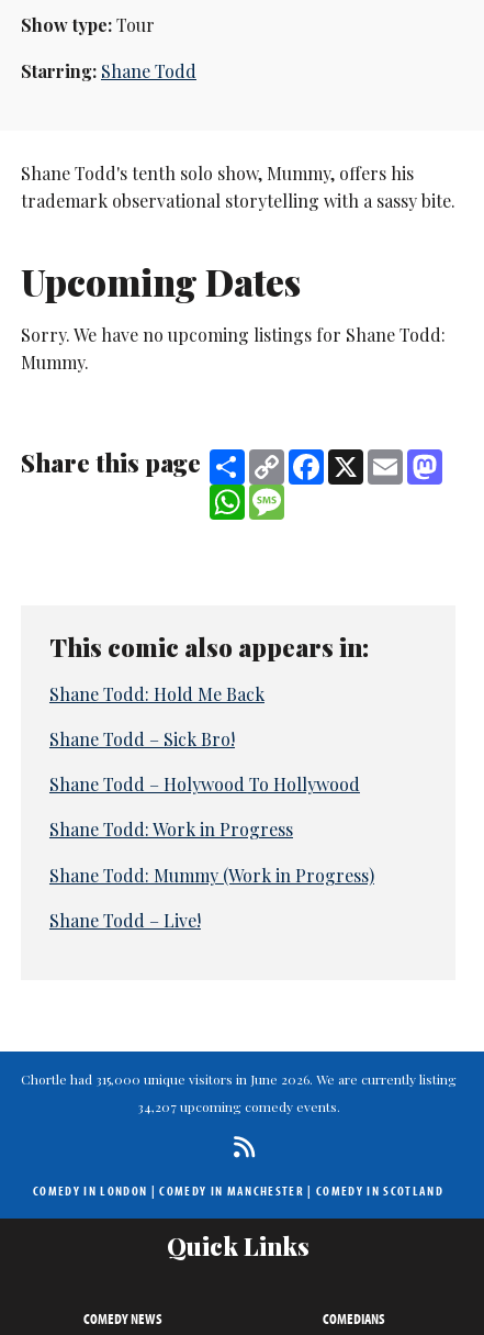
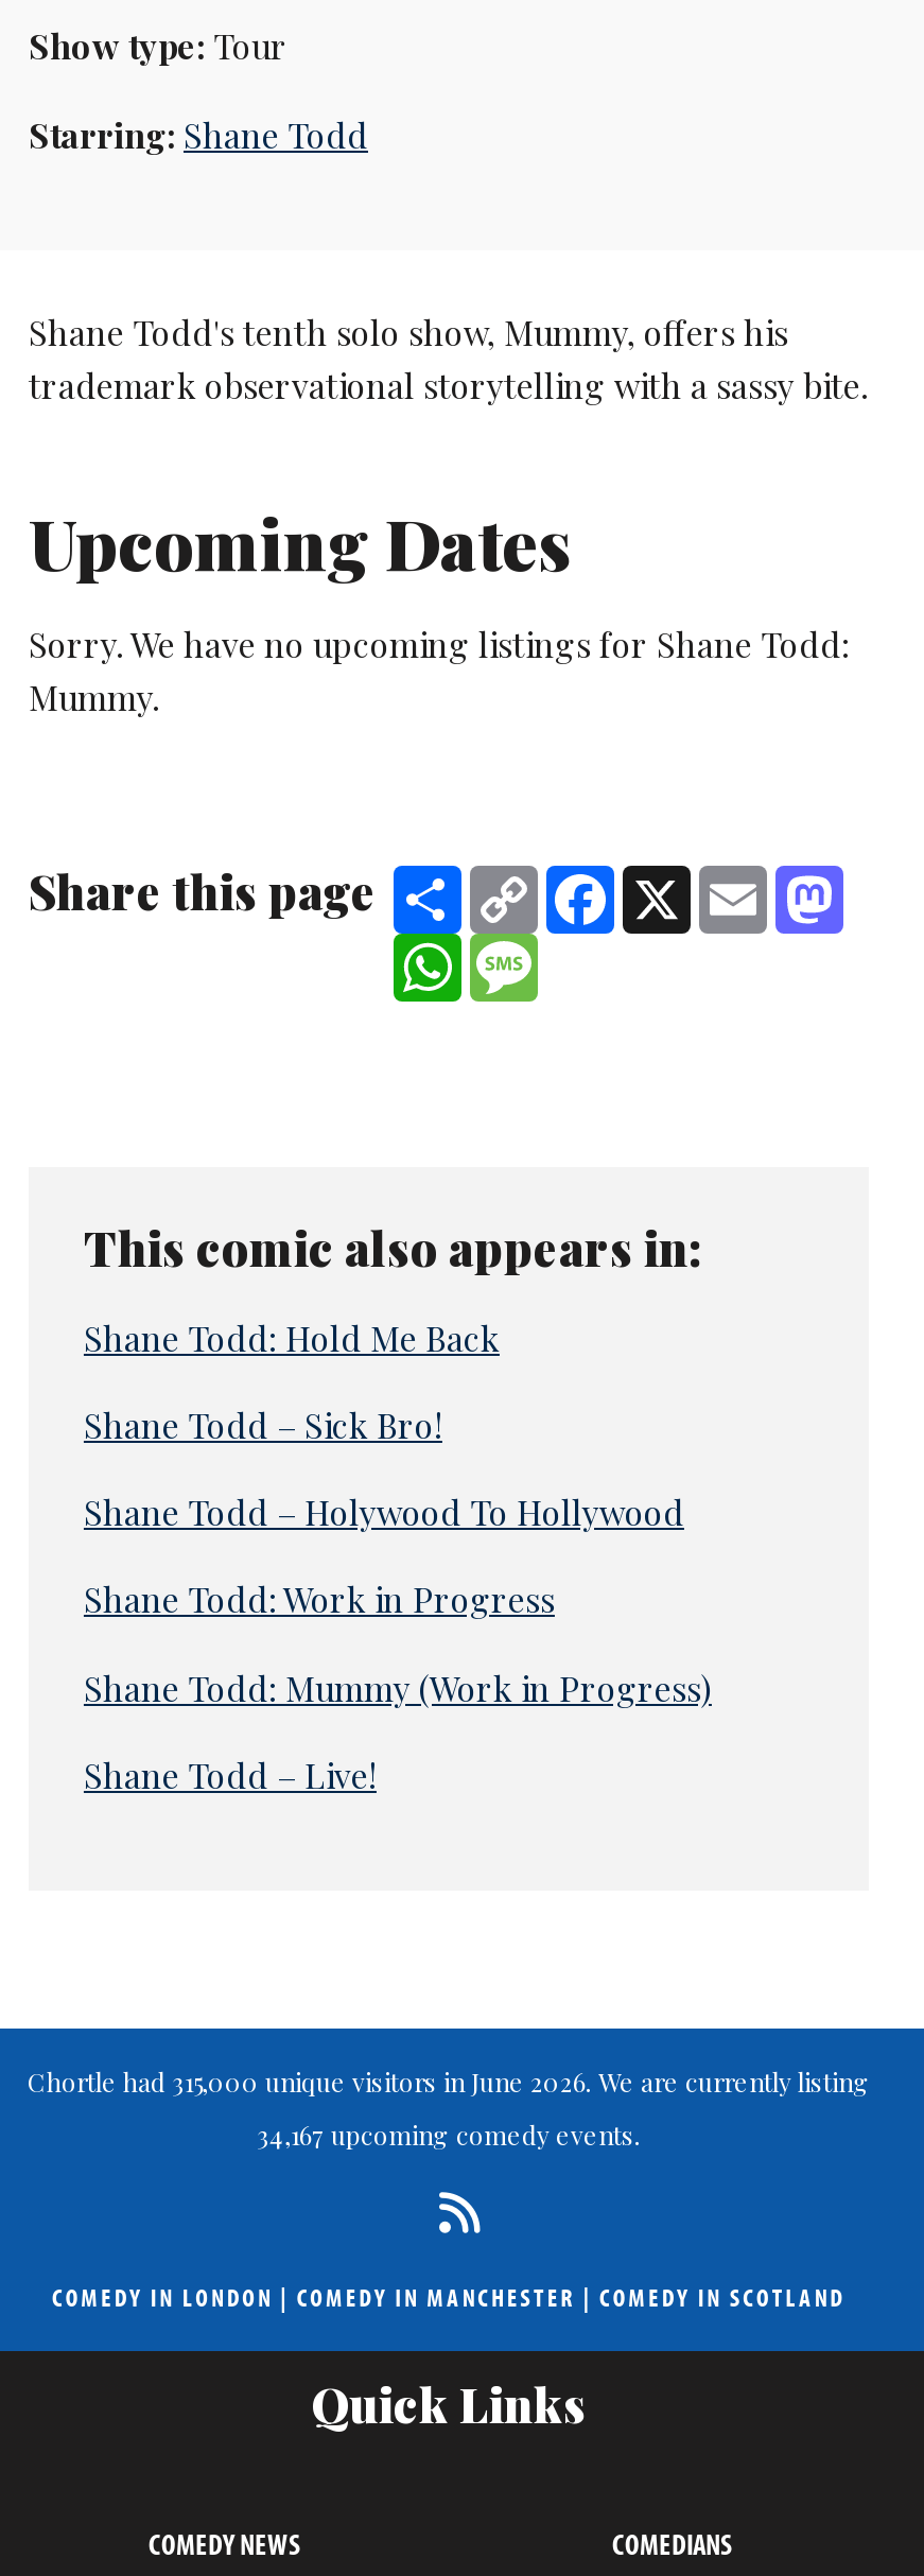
[137,1098,340,1115] 34,207 upcoming comedy events. -> [257,2118,641,2152] 34,167 upcoming comedy events.

